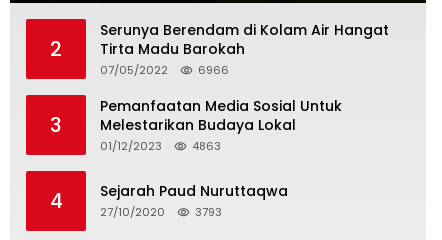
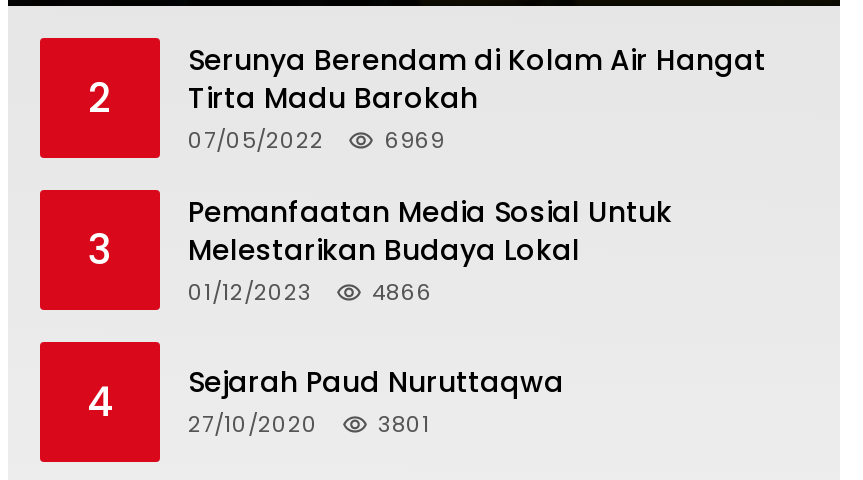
[100,62,229,78] 07/05/2022 6966 -> [188,123,444,155] 07/05/2022 6969
[100,138,221,154] 01/12/2023 4863 -> [188,275,432,307] 01/12/2023 4866
[100,204,222,220] 27/10/2020 3793 -> [188,408,430,440] 27/10/2020 3801

